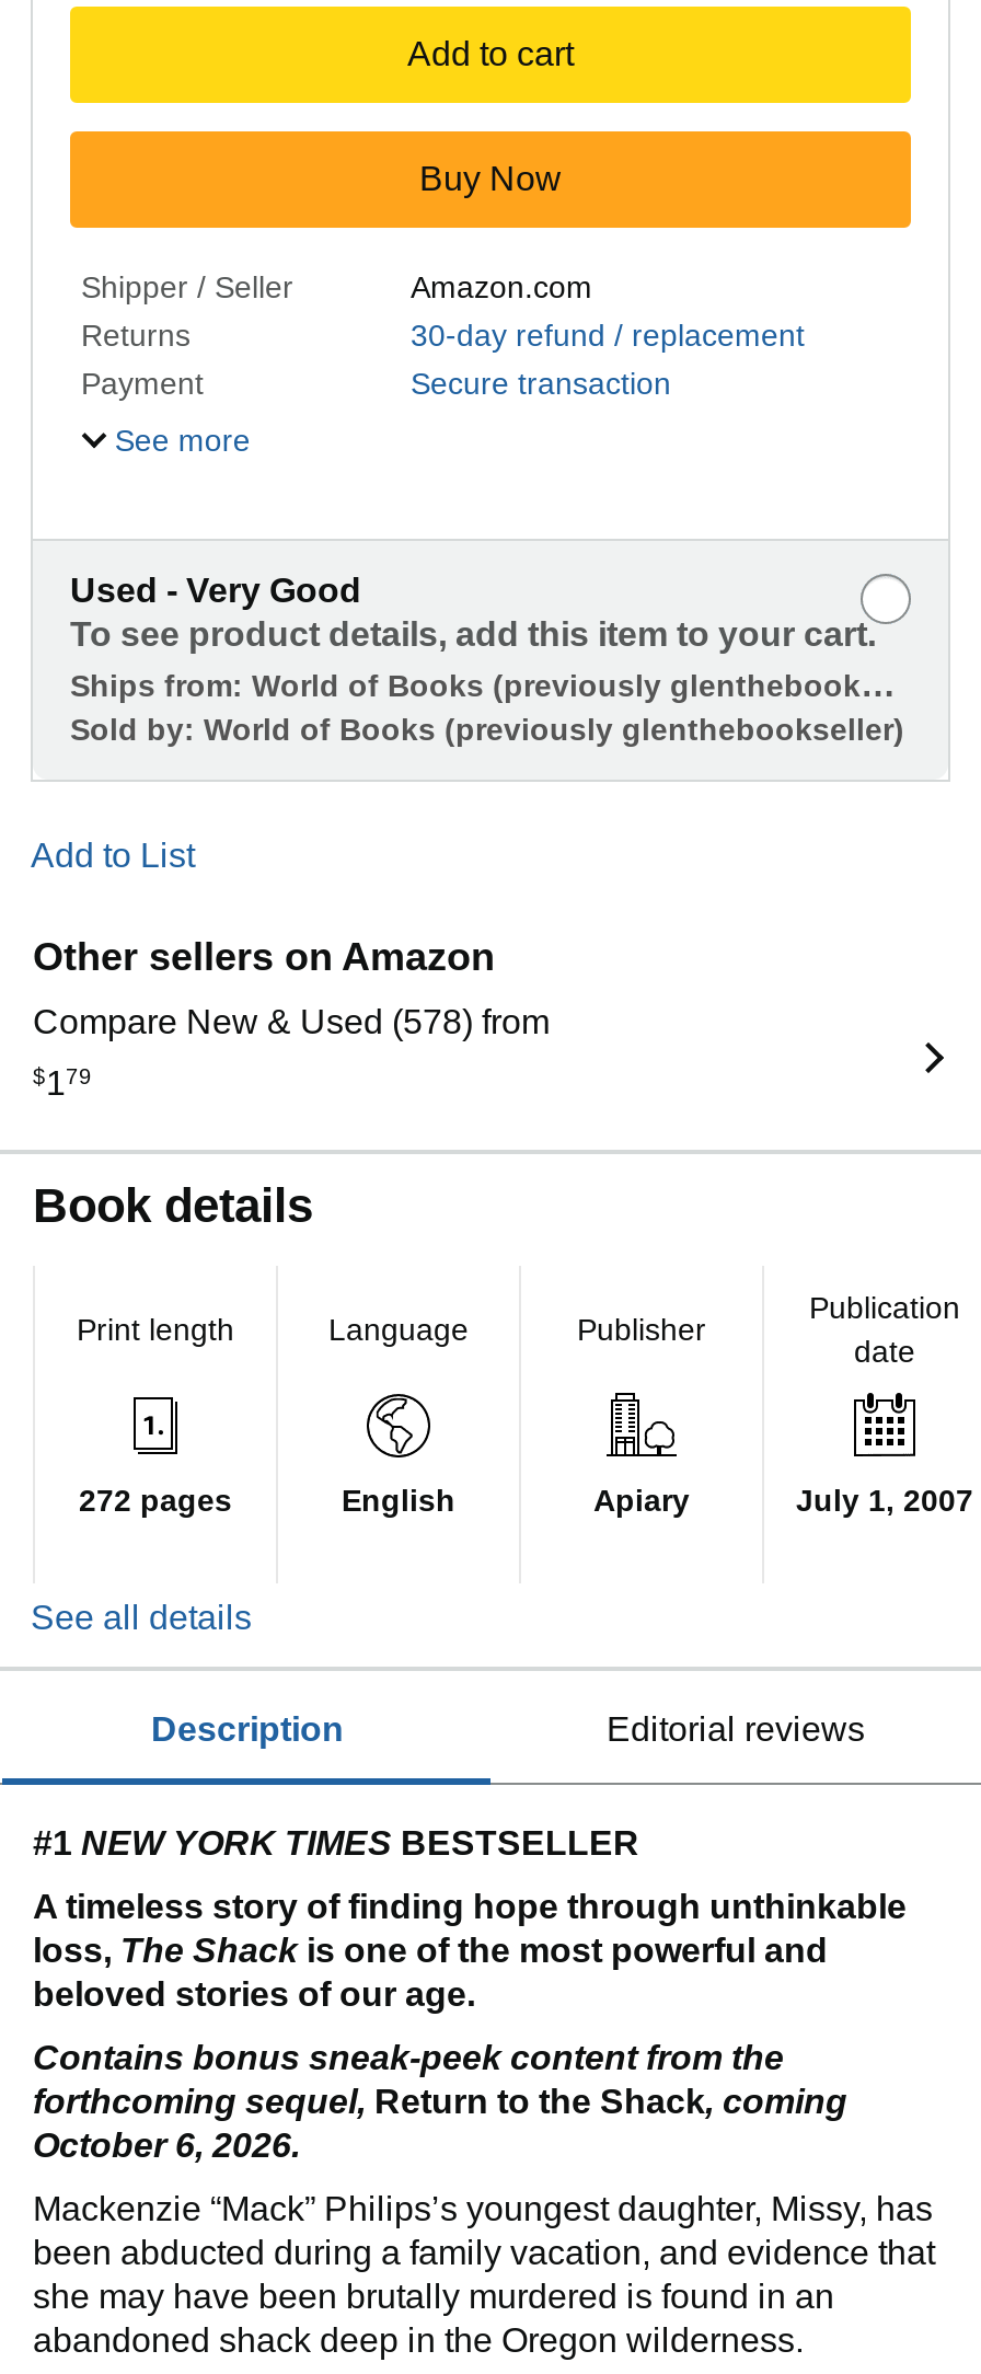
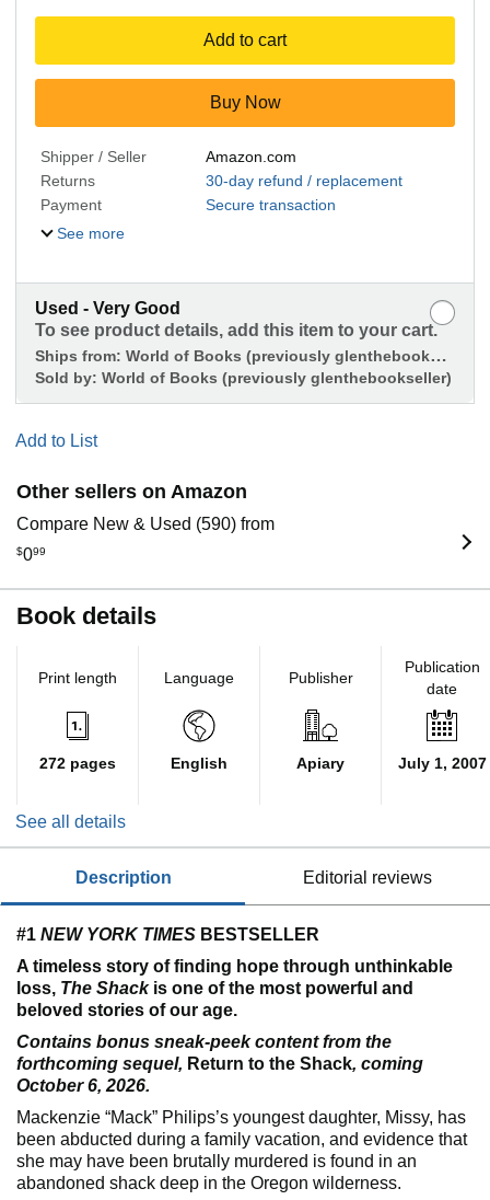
[33,1003,550,1041] Compare New & Used (578) from -> [16,515,275,533] Compare New & Used (590) from
[33,1065,92,1102] $179 -> [16,545,46,564] $099

